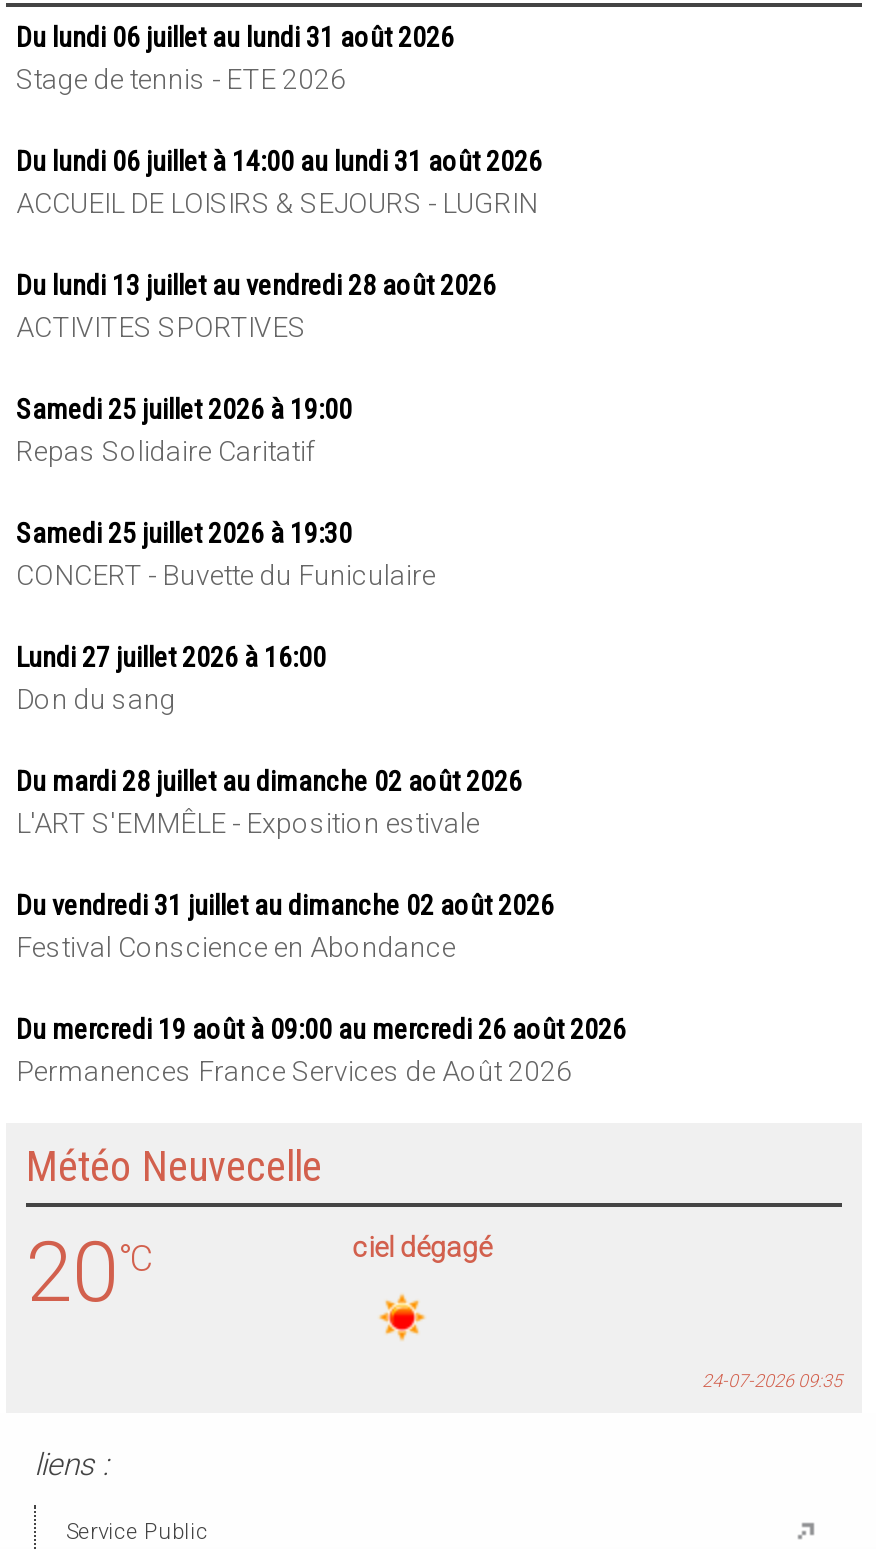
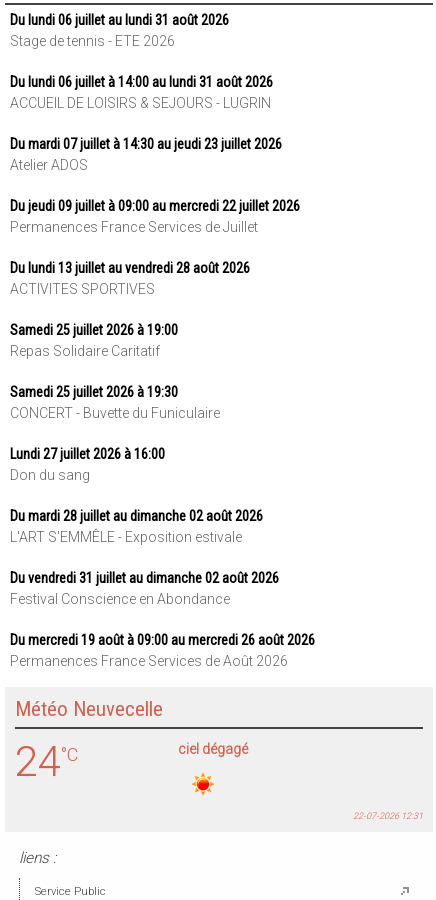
none -> [10,136,300,235] Du mardi 07 juillet à 14:30 au jeudi 23 juillet 2026 | Atelier ADOS | Du jeudi 09 juillet à 09:00 au mercredi 22 juillet 2026 | Permanences France Services de Juillet
[26,1224,152,1322] 20°C -> [15,737,78,786] 24°C
[702,1370,842,1390] 24-07-2026 09:35 -> [353,811,423,821] 22-07-2026 12:31

